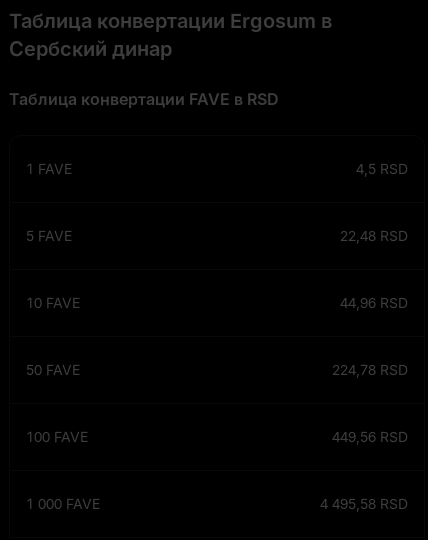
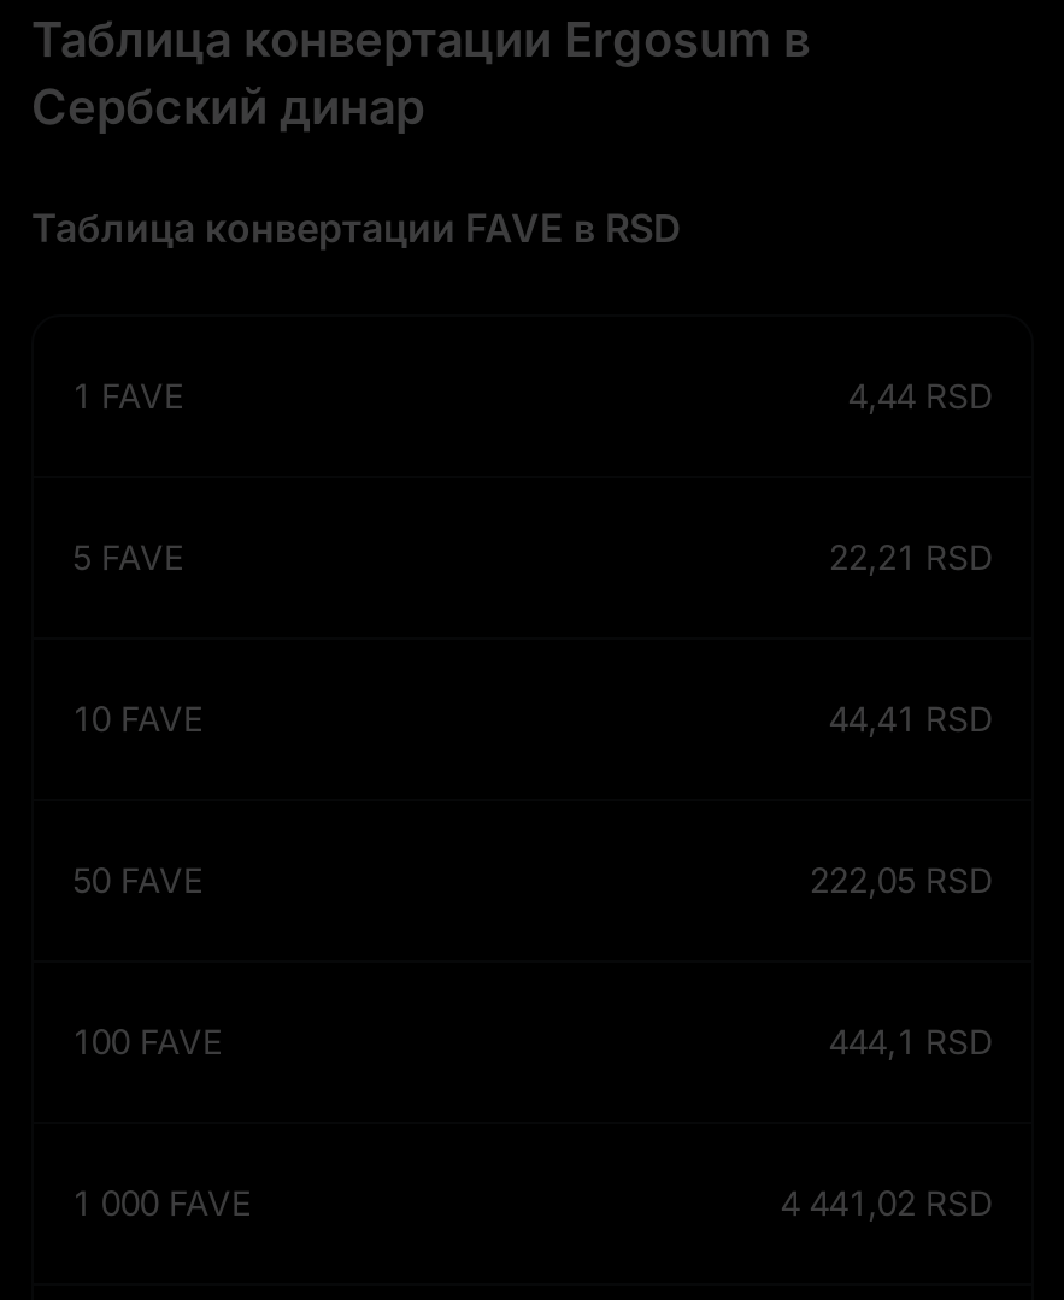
[356,160,408,177] 4,5 RSD -> [848,375,993,416] 4,44 RSD
[340,227,408,244] 22,48 RSD -> [829,536,993,577] 22,21 RSD
[340,294,408,311] 44,96 RSD -> [829,698,993,739] 44,41 RSD
[332,361,408,378] 224,78 RSD -> [810,859,993,900] 222,05 RSD
[332,428,408,445] 449,56 RSD -> [829,1020,993,1061] 444,1 RSD
[320,495,408,512] 4 495,58 RSD -> [781,1182,993,1223] 4 441,02 RSD

